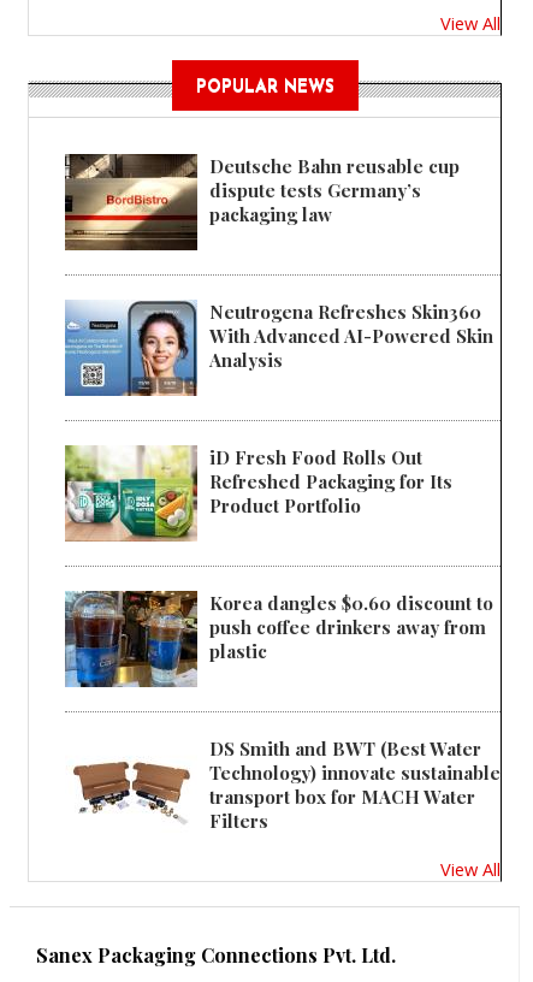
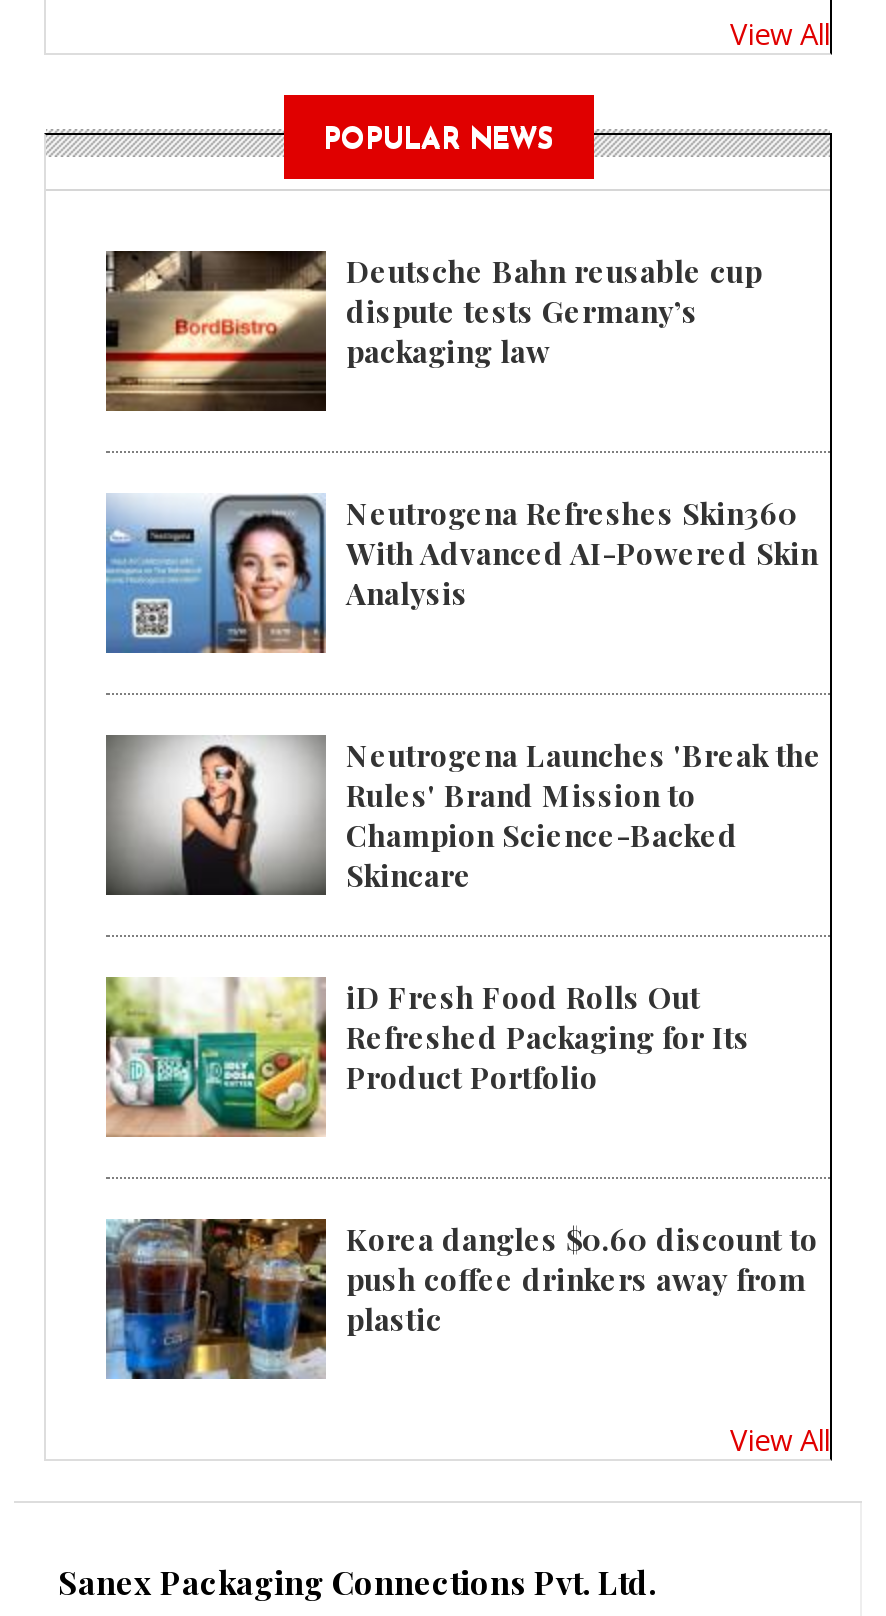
none -> [104,735,822,897] [image] | Neutrogena Launches 'Break the | Rules' Brand Mission to | Champion Science-Backed | Skincare
moved [63,444,493,664] -> [102,975,818,1340]: [image] | iD Fresh Food Rolls Out | Refreshed Packaging for Its | Product Portfolio | Korea dangles $0.60 discount to | push coffee drinkers away from | plastic
[72,737,501,833] [image] | DS Smith and BWT (Best Water | Technology) innovate sustainable | transport box for MACH Water | Filters -> none

